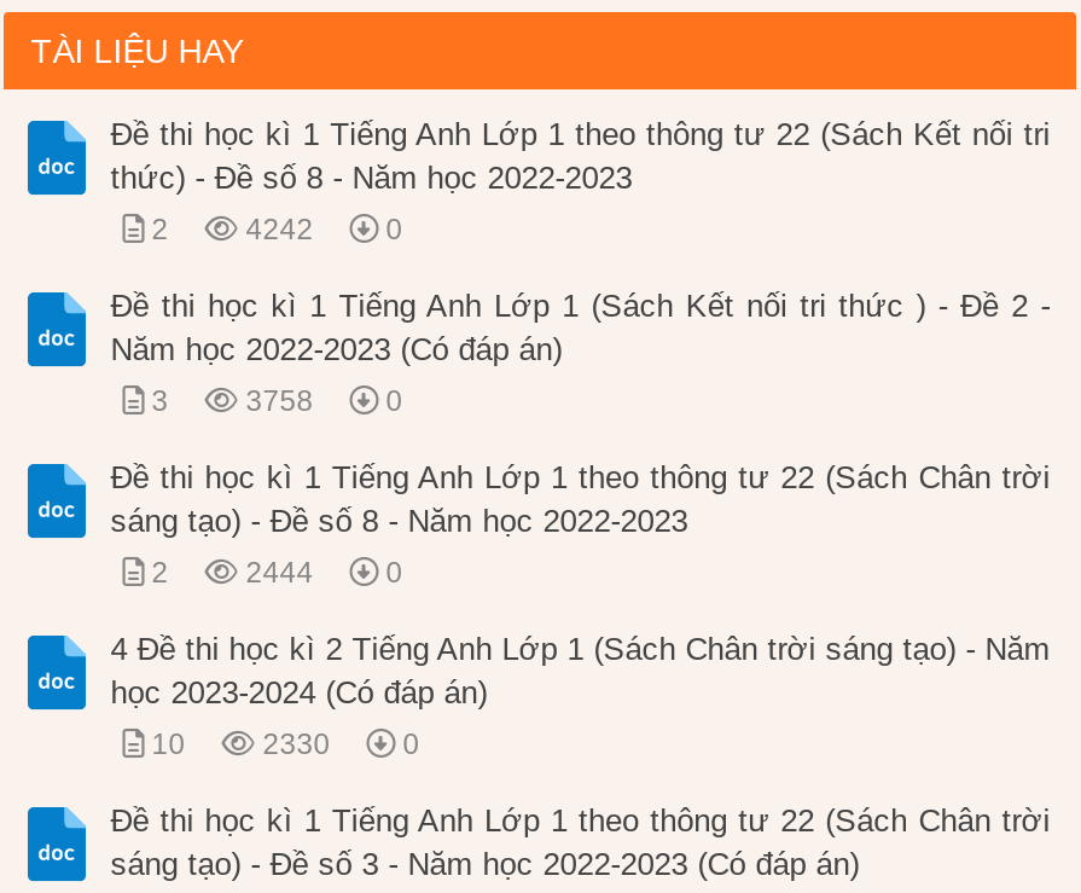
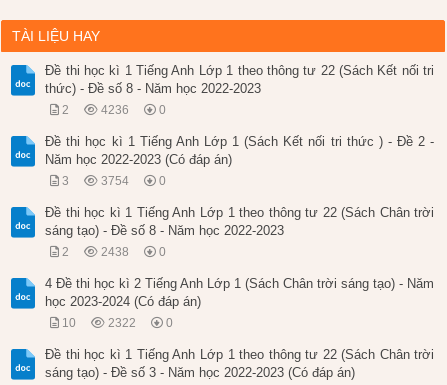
[246,213,313,247] 4242 -> [101,103,129,117] 4236
[246,385,313,418] 3758 -> [101,174,129,188] 3754
[246,556,313,590] 2444 -> [101,245,129,259] 2438
[263,728,330,762] 2330 -> [108,316,136,330] 2322

